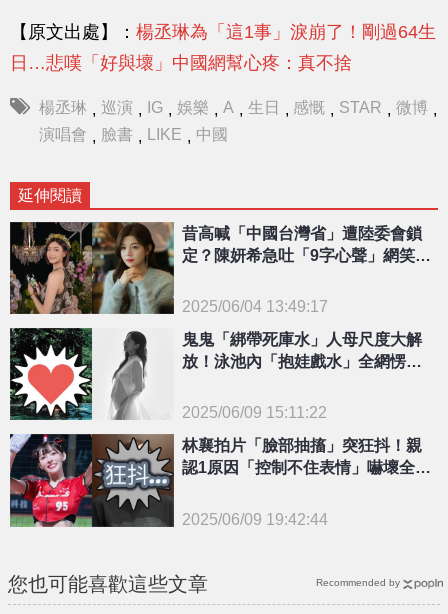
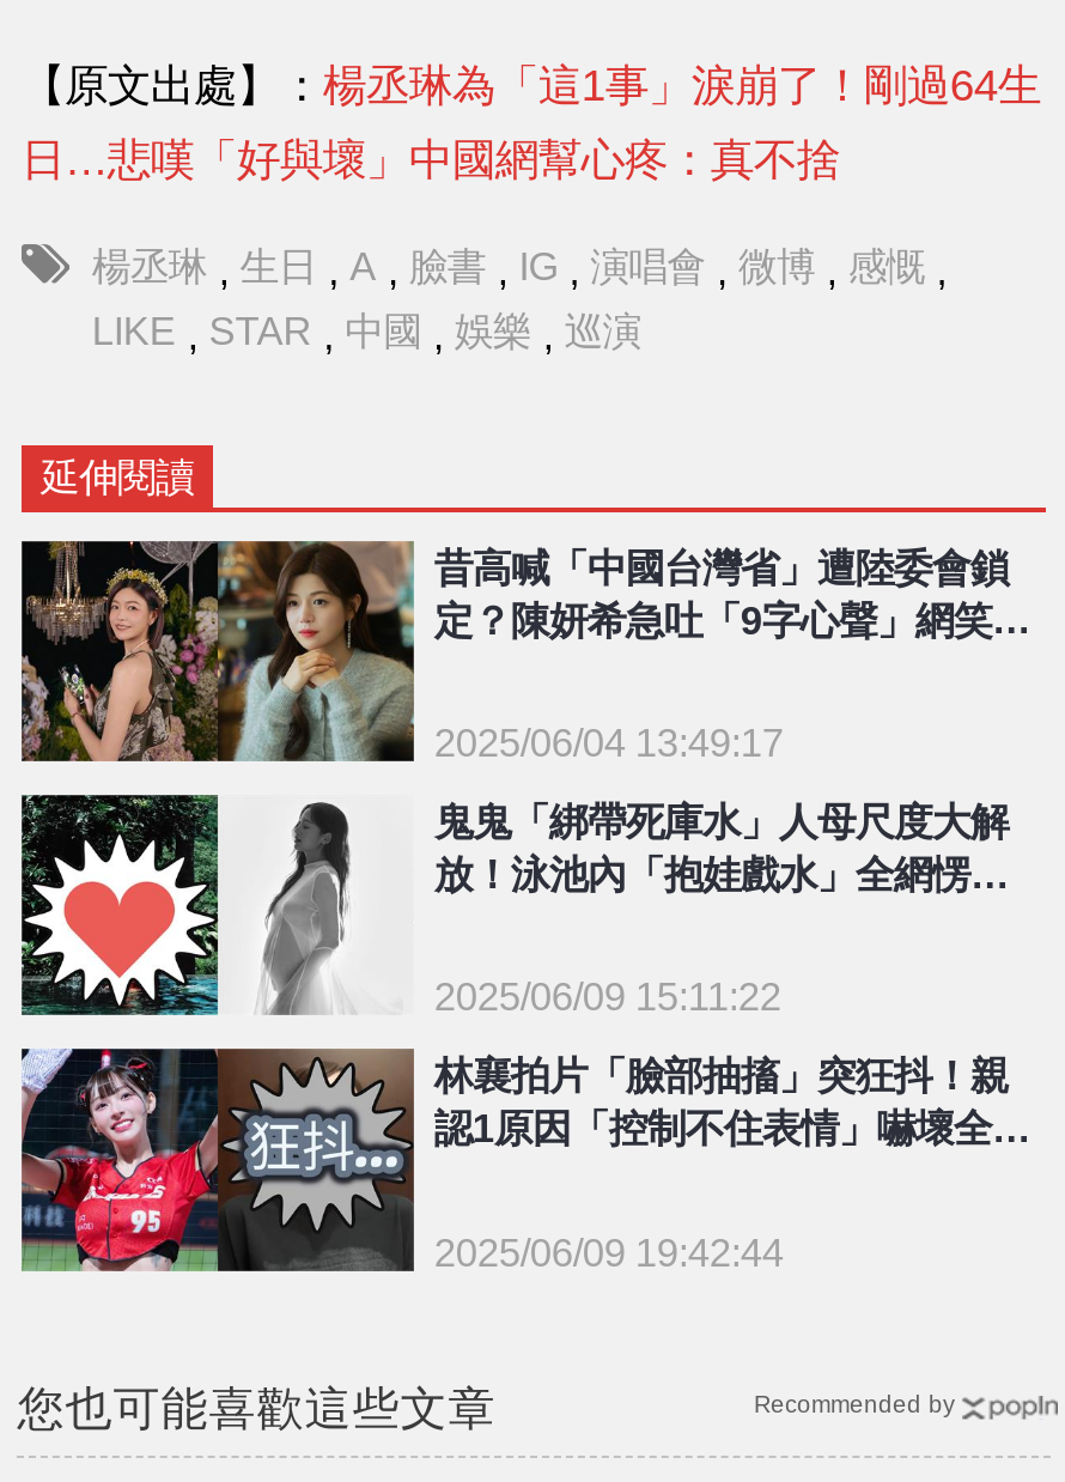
[39,98,437,145] 楊丞琳 , 巡演 , IG , 娛樂 , A , 生日 , 感慨 , STAR , 微博 , | 演唱會 , 臉書 , LIKE , 中國 -> [92,244,946,357] 楊丞琳 , 生日 , A , 臉書 , IG , 演唱會 , 微博 , 感慨 , | LIKE , STAR , 中國 , 娛樂 , 巡演

